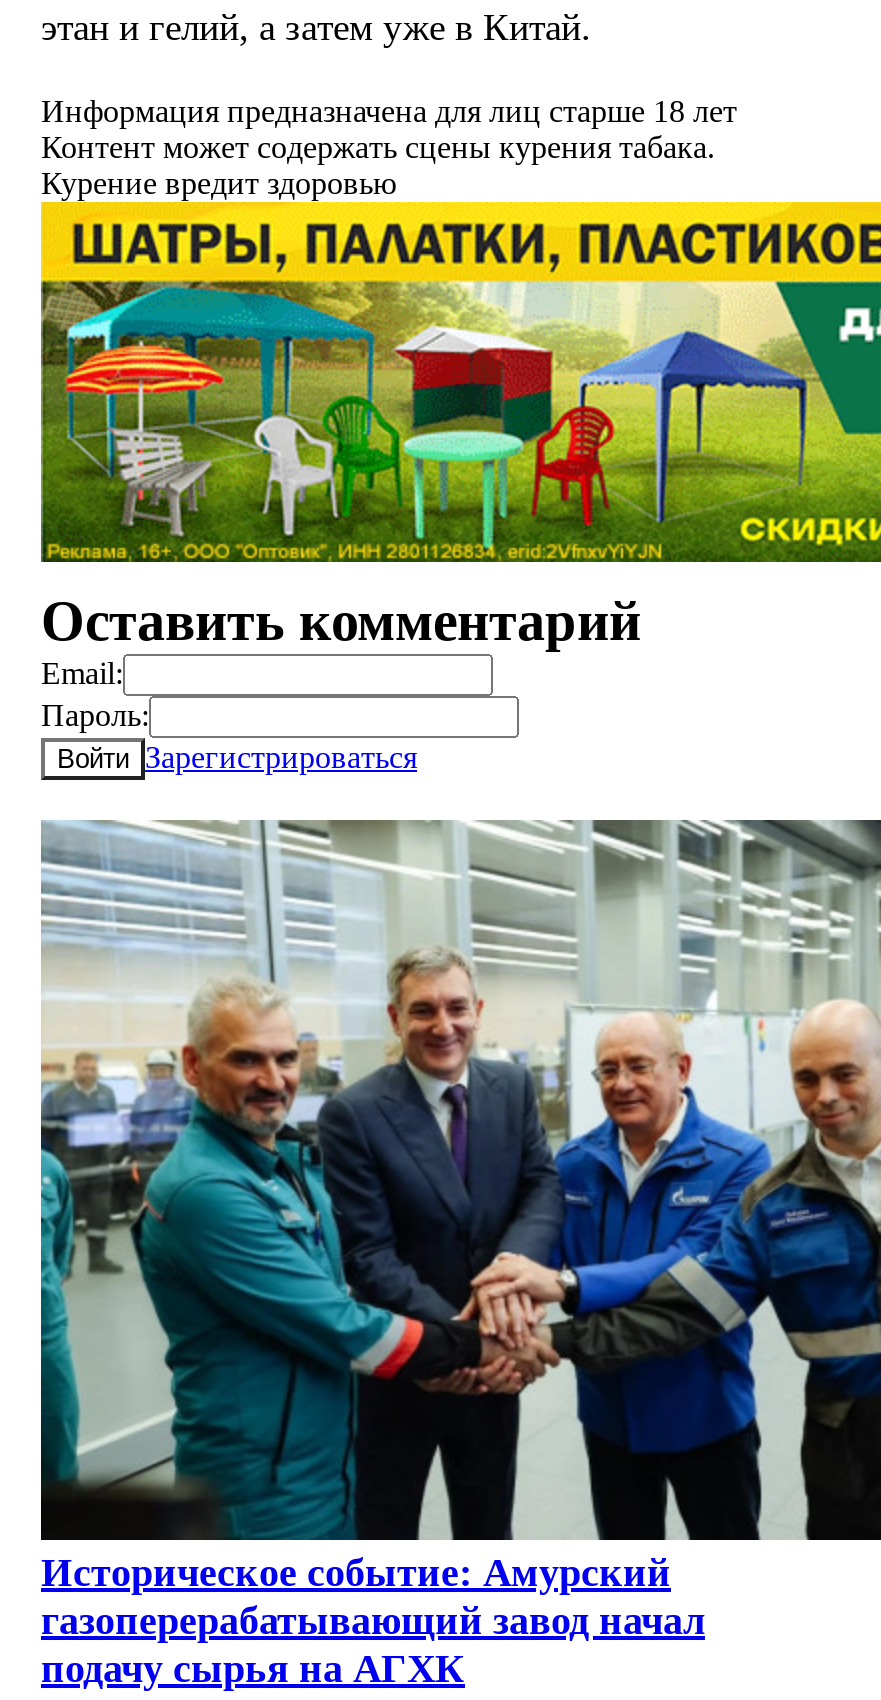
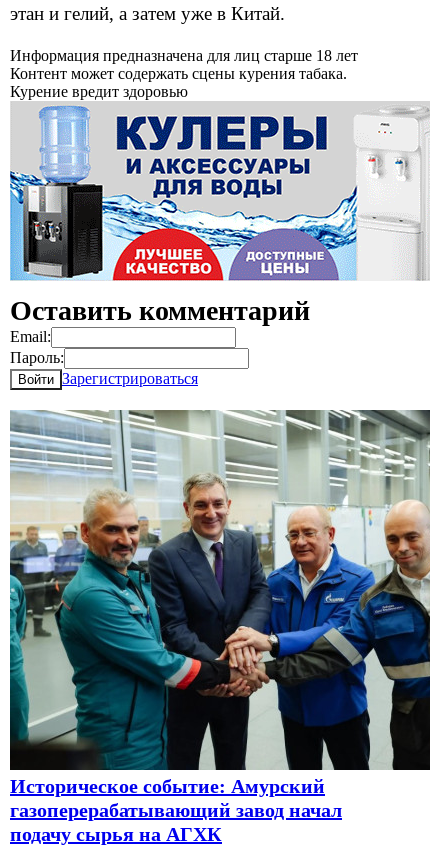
[39,200,875,564] [image] -> [9,101,427,281] [image]

